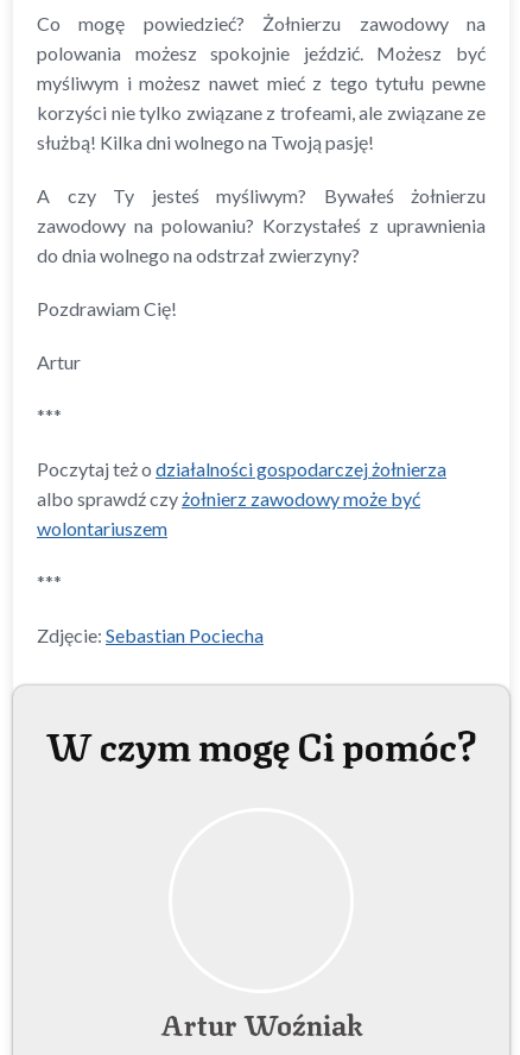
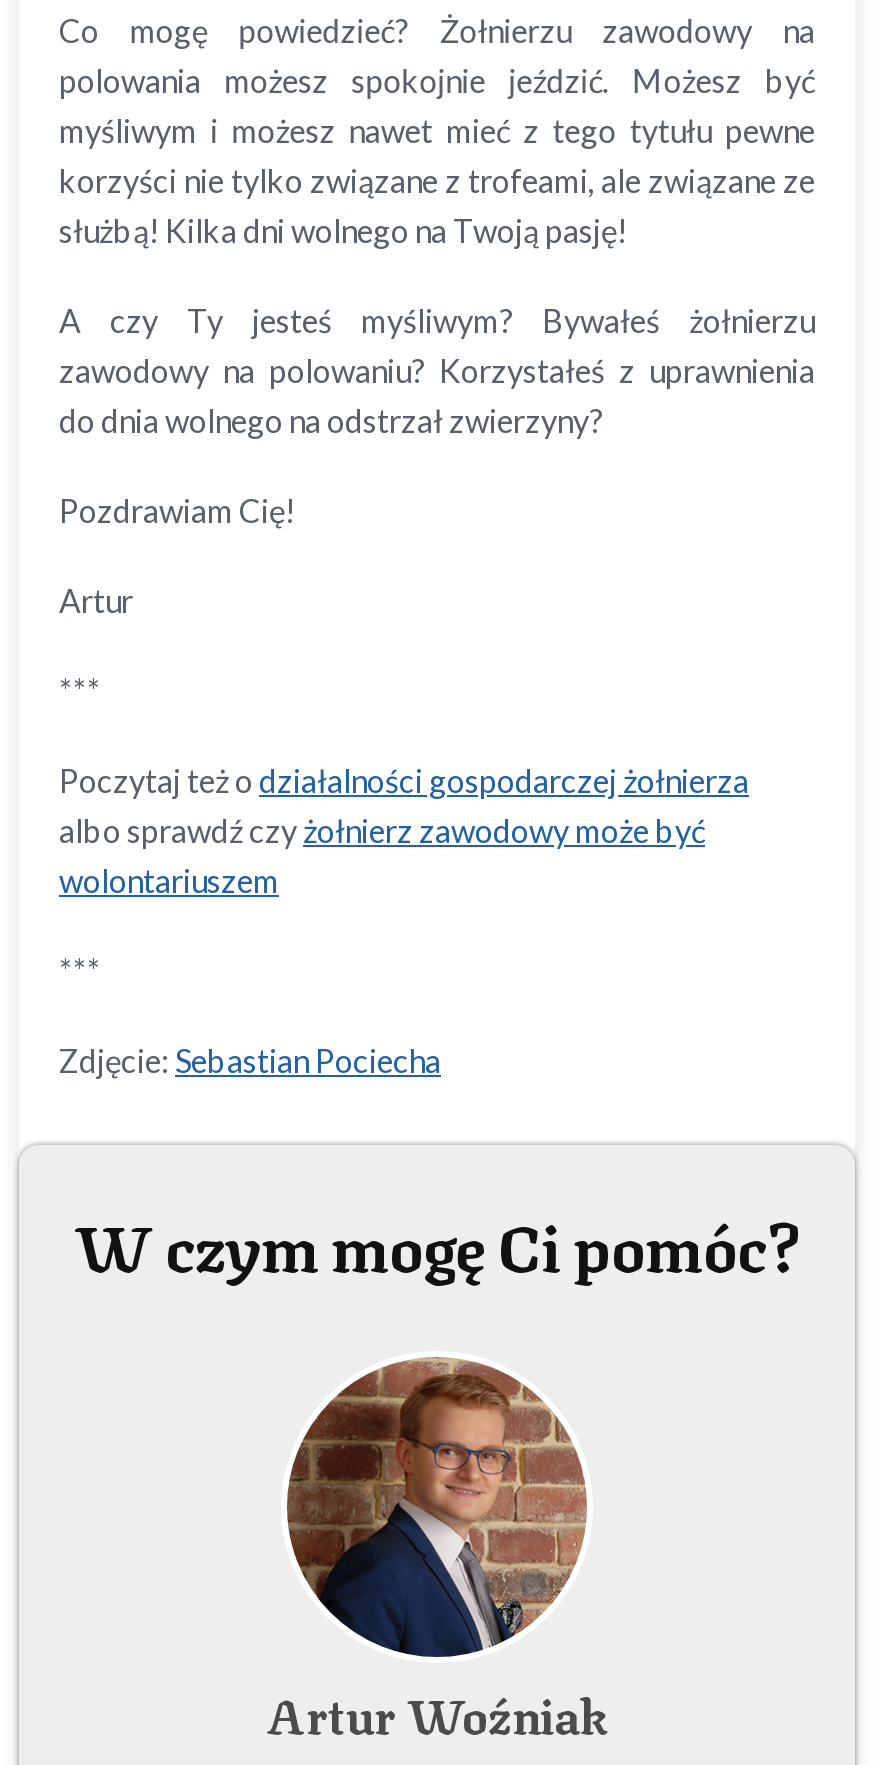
none -> [285,1357,589,1659] [image]

